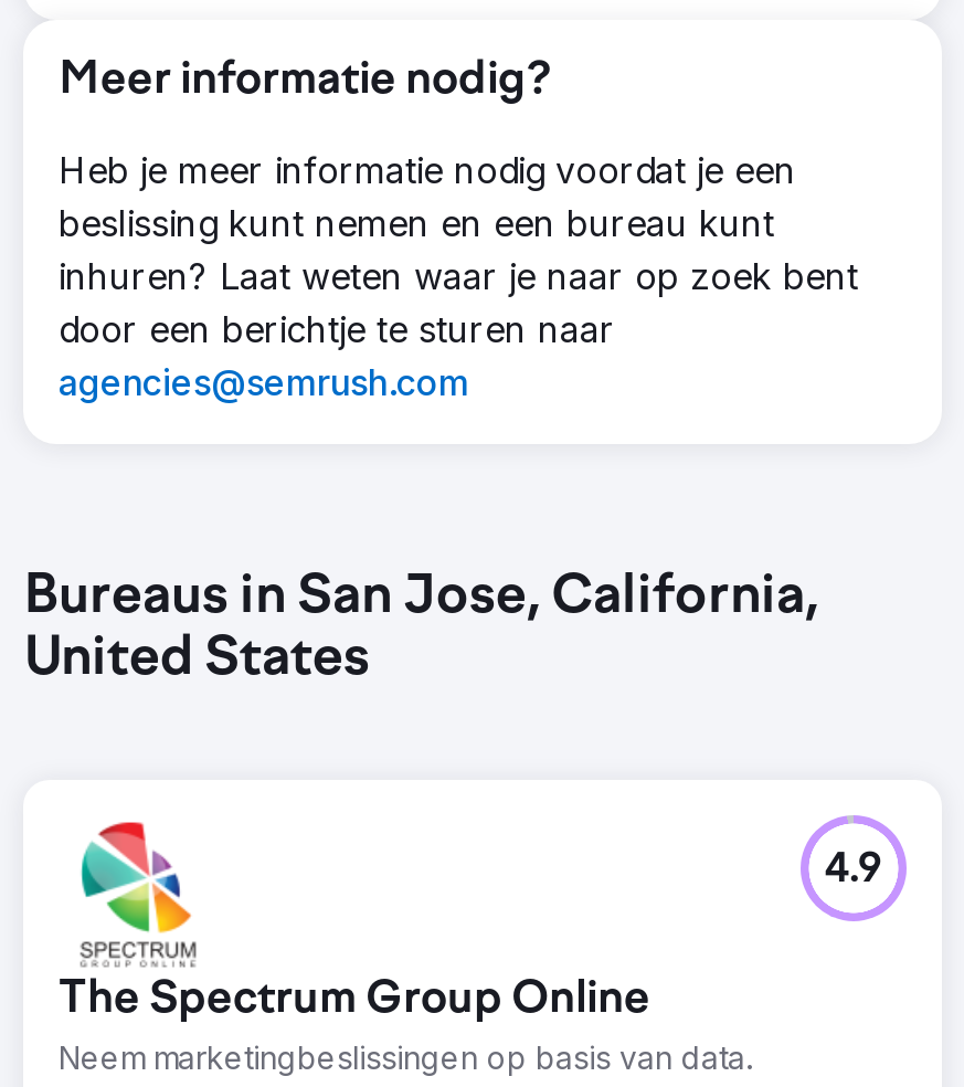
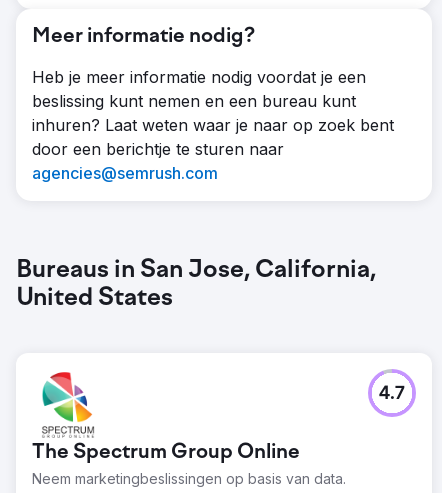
[825,851,882,893] 4.9 -> [379,385,405,404] 4.7

